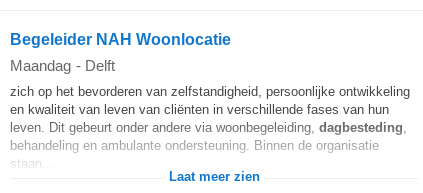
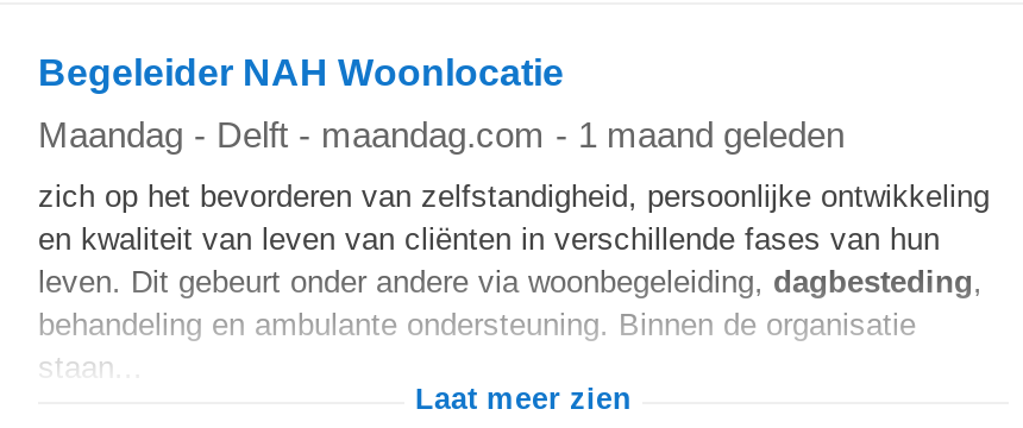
[10,57,115,74] Maandag - Delft -> [38,114,845,155] Maandag - Delft - maandag.com - 1 maand geleden

